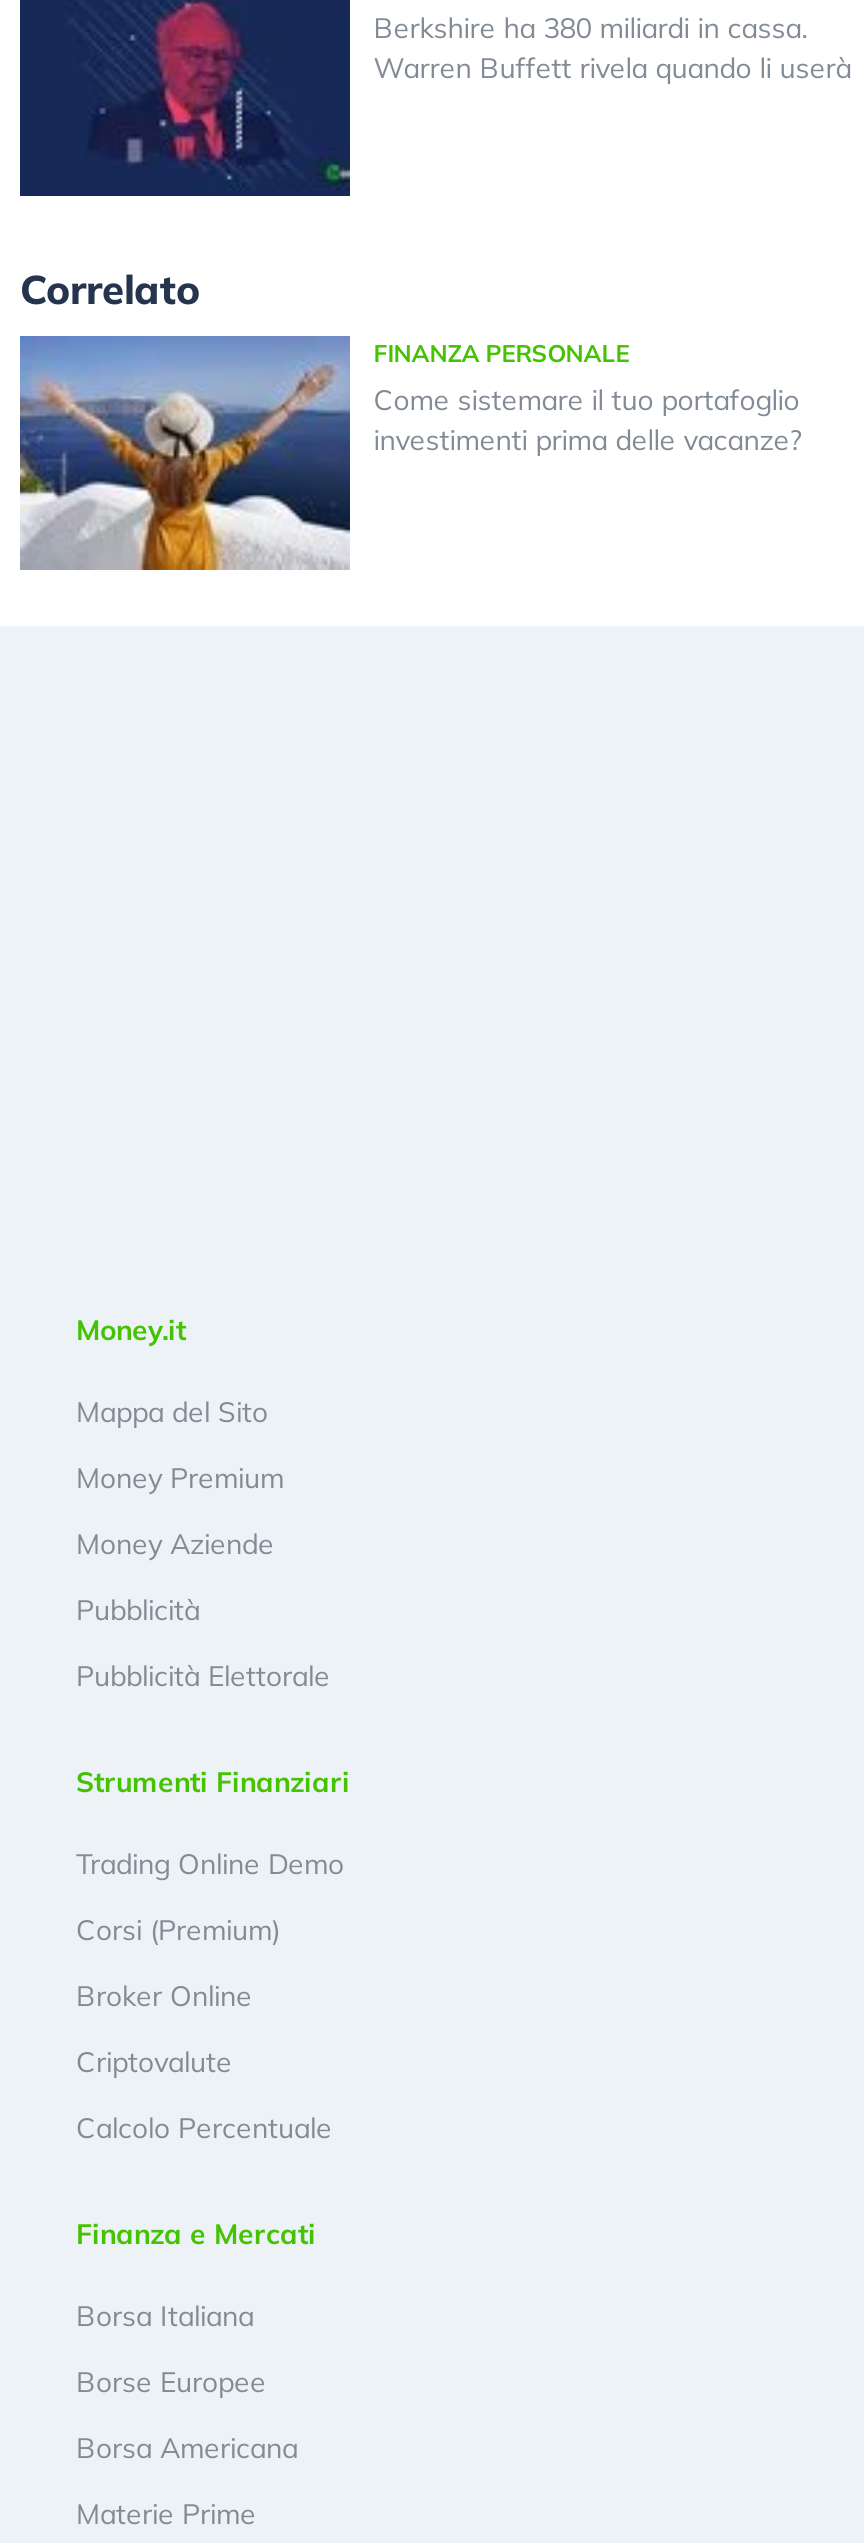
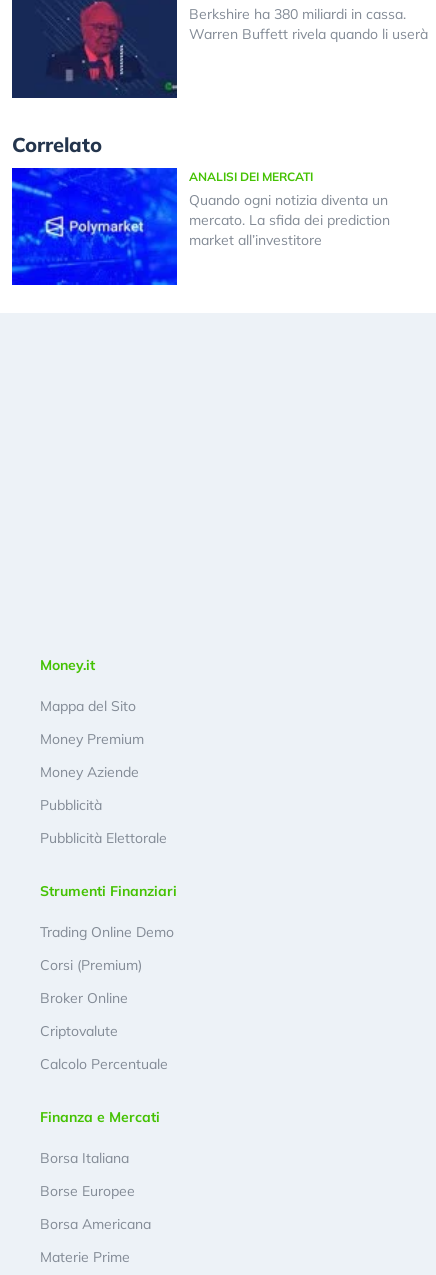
[18,334,802,572] [image] | FINANZA PERSONALE | Come sistemare il tuo portafoglio | investimenti prima delle vacanze? -> [11,167,390,286] [image] | ANALISI DEI MERCATI | Quando ogni notizia diventa un | mercato. La sfida dei prediction | market all’investitore

